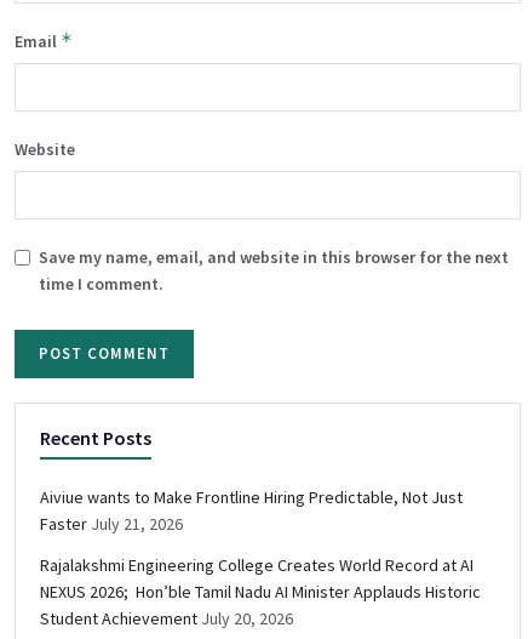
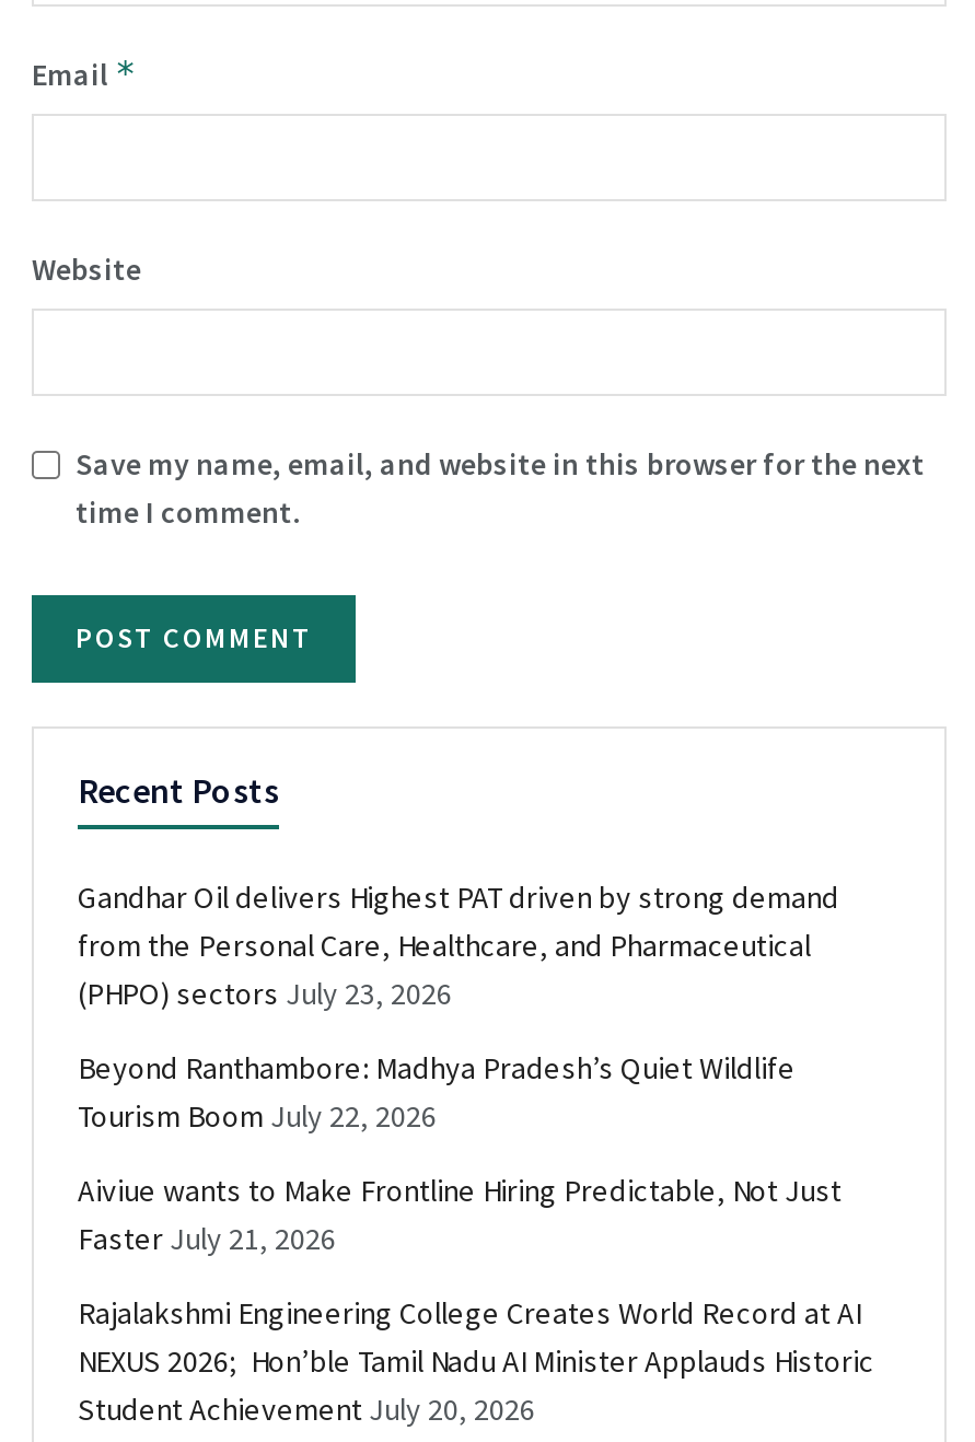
none -> [78,878,839,1136] Gandhar Oil delivers Highest PAT driven by strong demand | from the Personal Care, Healthcare, and Pharmaceutical | (PHPO) sectors July 23, 2026 | Beyond Ranthambore: Madhya Pradesh’s Quiet Wildlife | Tourism Boom July 22, 2026

